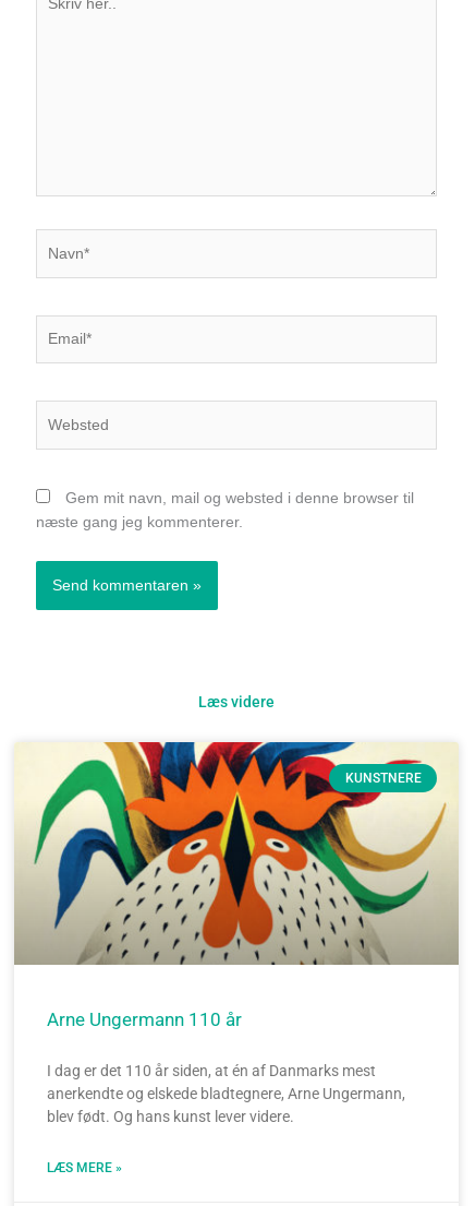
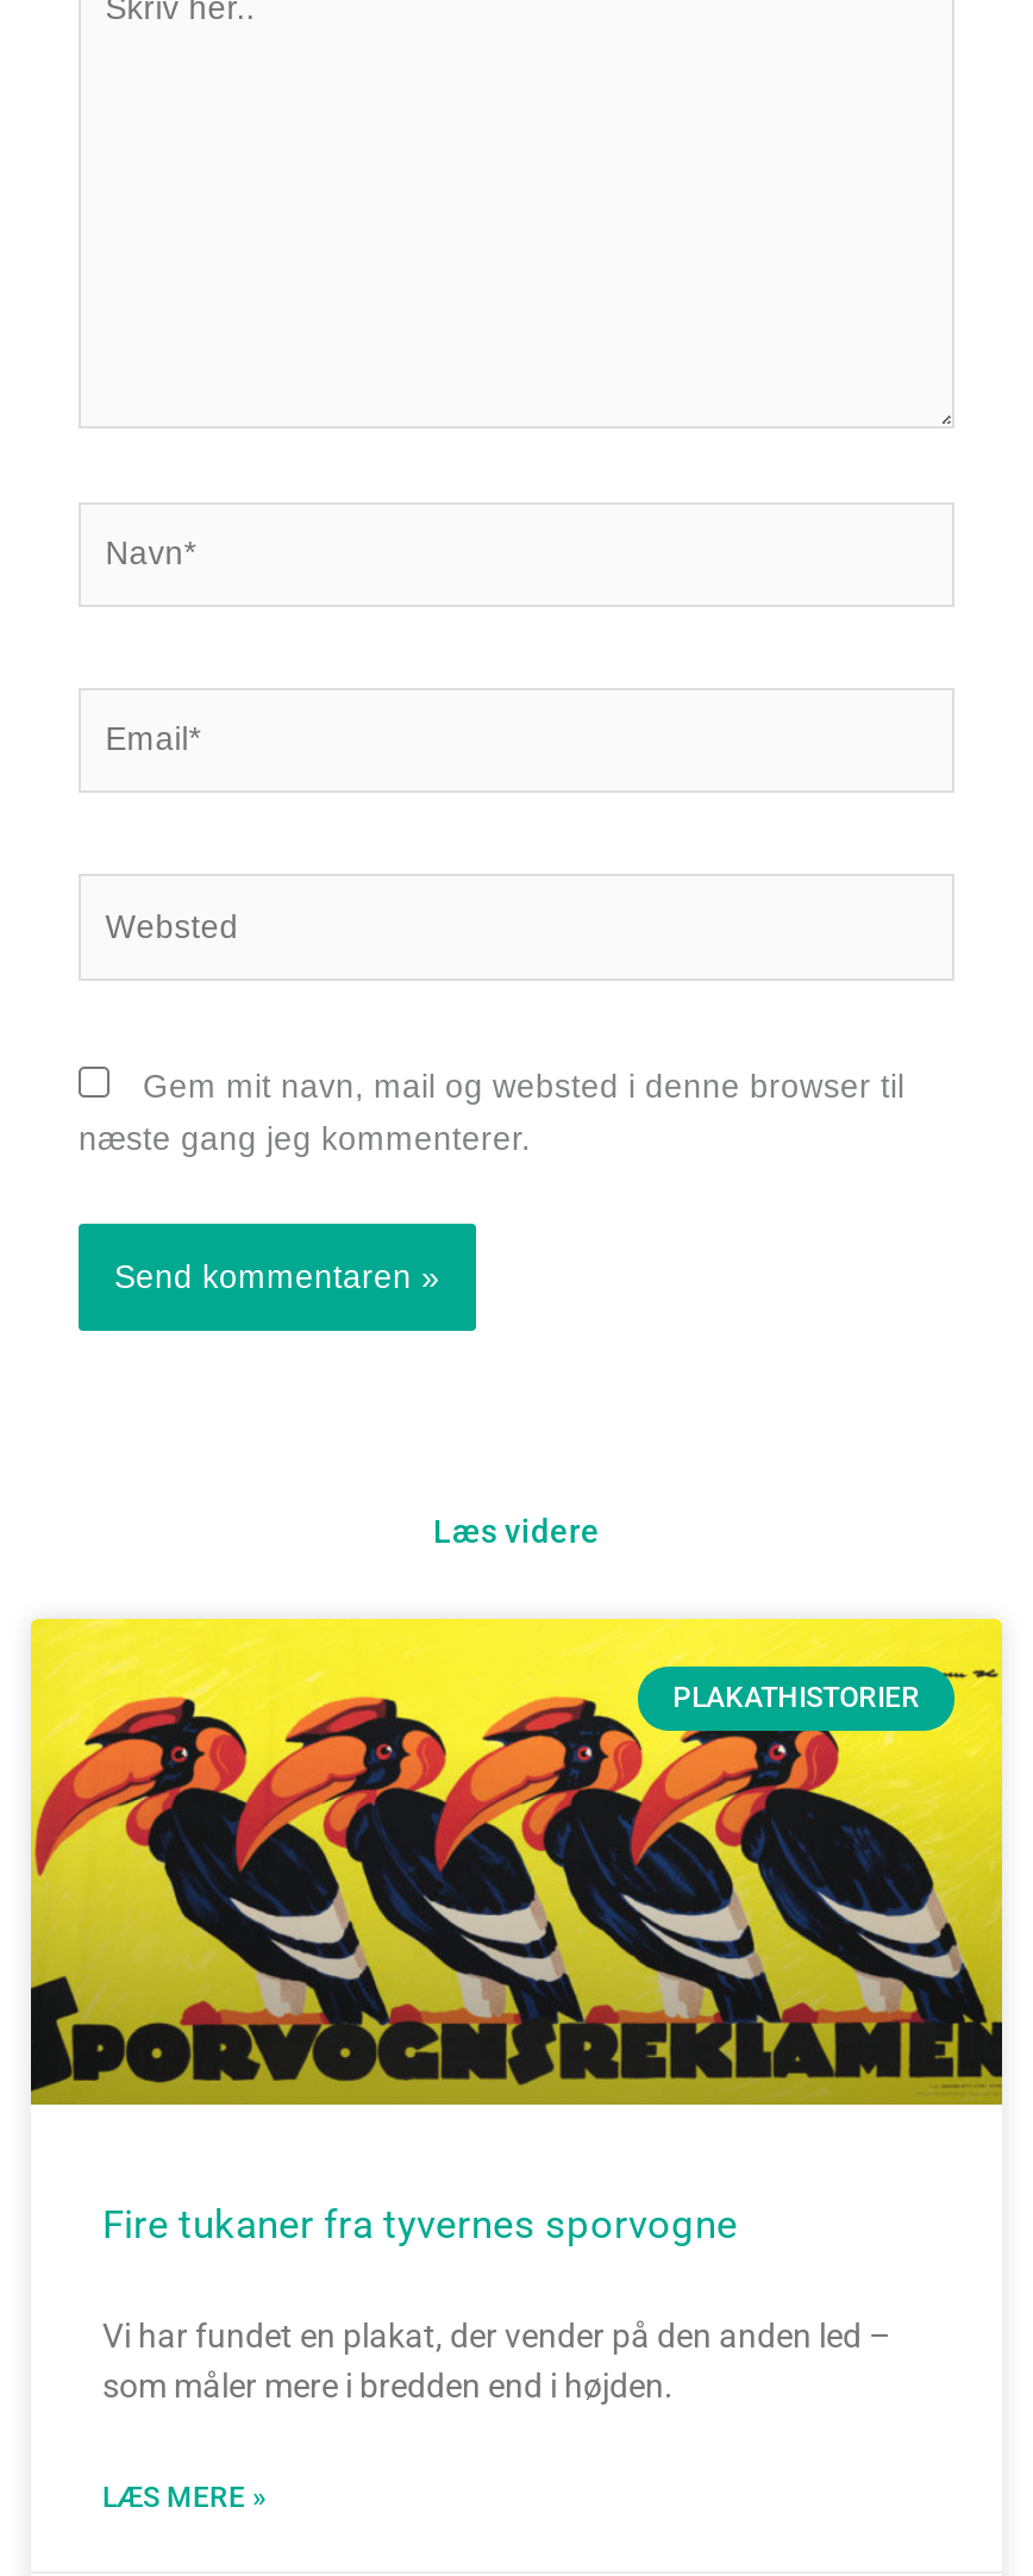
[14,741,459,966] [image] | KUNSTNERE -> [29,1617,1004,2107] [image] | PLAKATHISTORIER
[47,1010,242,1030] Arne Ungermann 110 år -> [102,2202,738,2247] Fire tukaner fra tyvernes sporvogne
[47,1062,405,1125] I dag er det 110 år siden, at én af Danmarks mest | anerkendte og elskede bladtegnere, Arne Ungermann, | blev født. Og hans kunst lever videre. -> [102,2316,890,2405] Vi har fundet en plakat, der vender på den anden led – | som måler mere i bredden end i højden.

